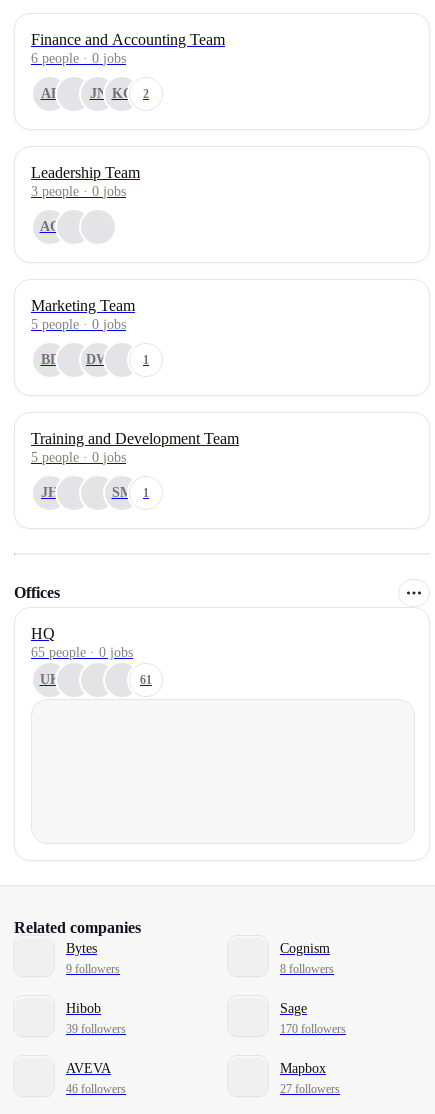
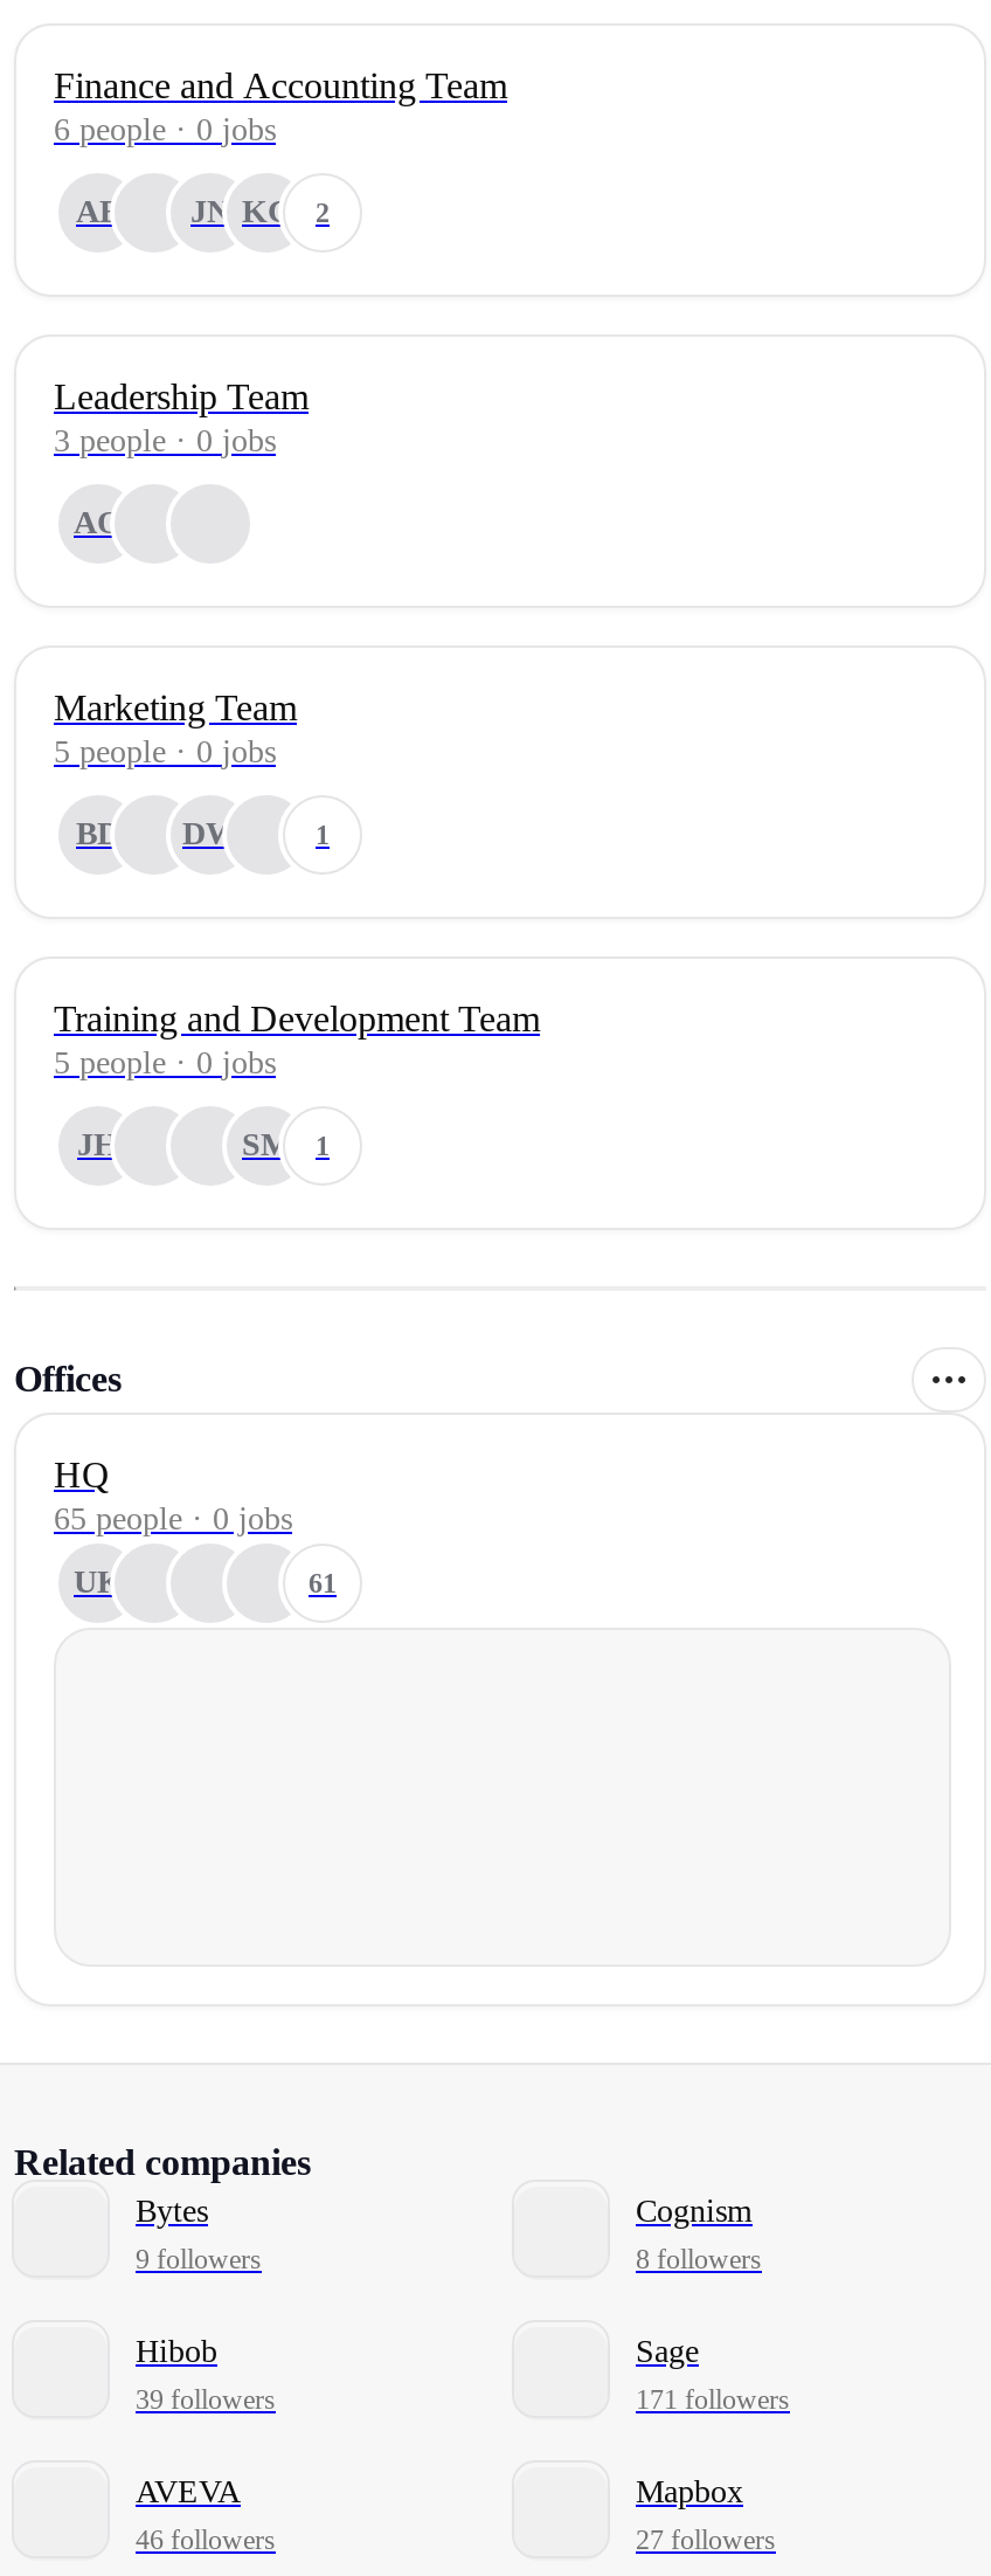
[280,1022,346,1036] 170 followers -> [636,2383,790,2415] 171 followers

